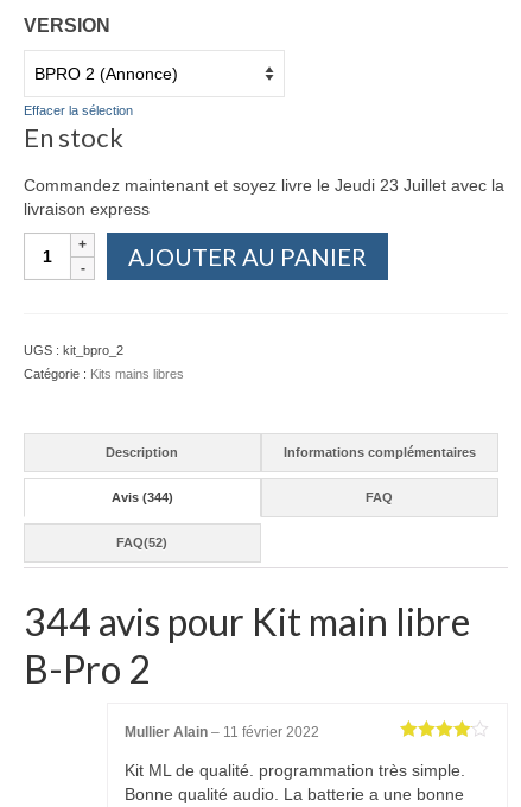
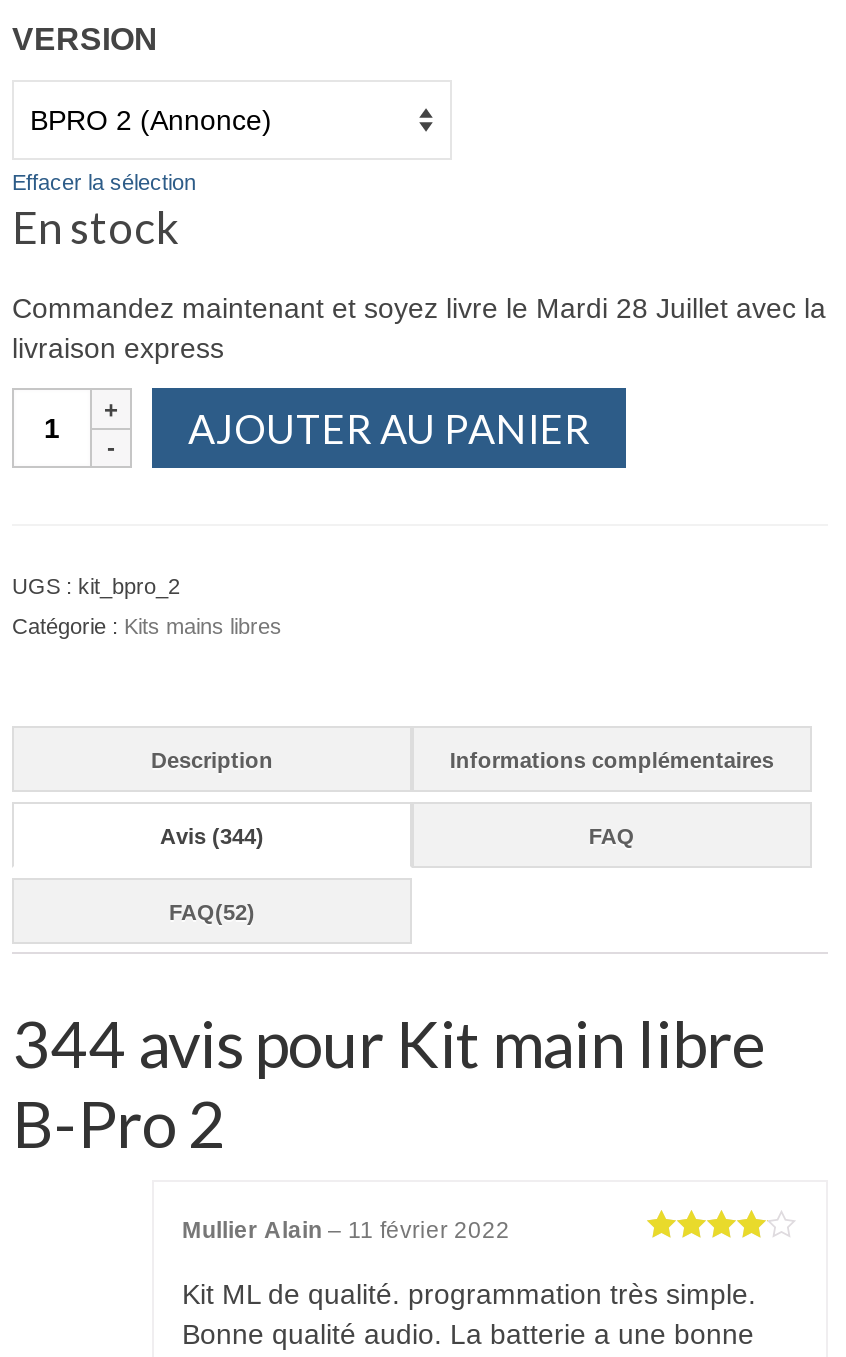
[24,176,504,195] Commandez maintenant et soyez livre le Jeudi 23 Juillet avec la -> [12,293,826,325] Commandez maintenant et soyez livre le Mardi 28 Juillet avec la

